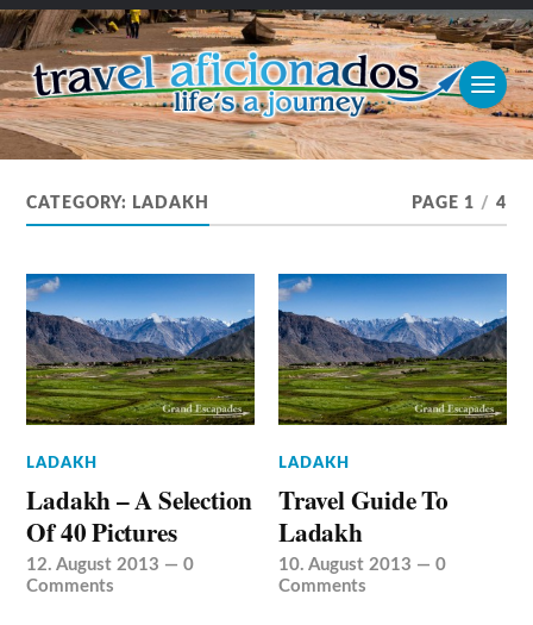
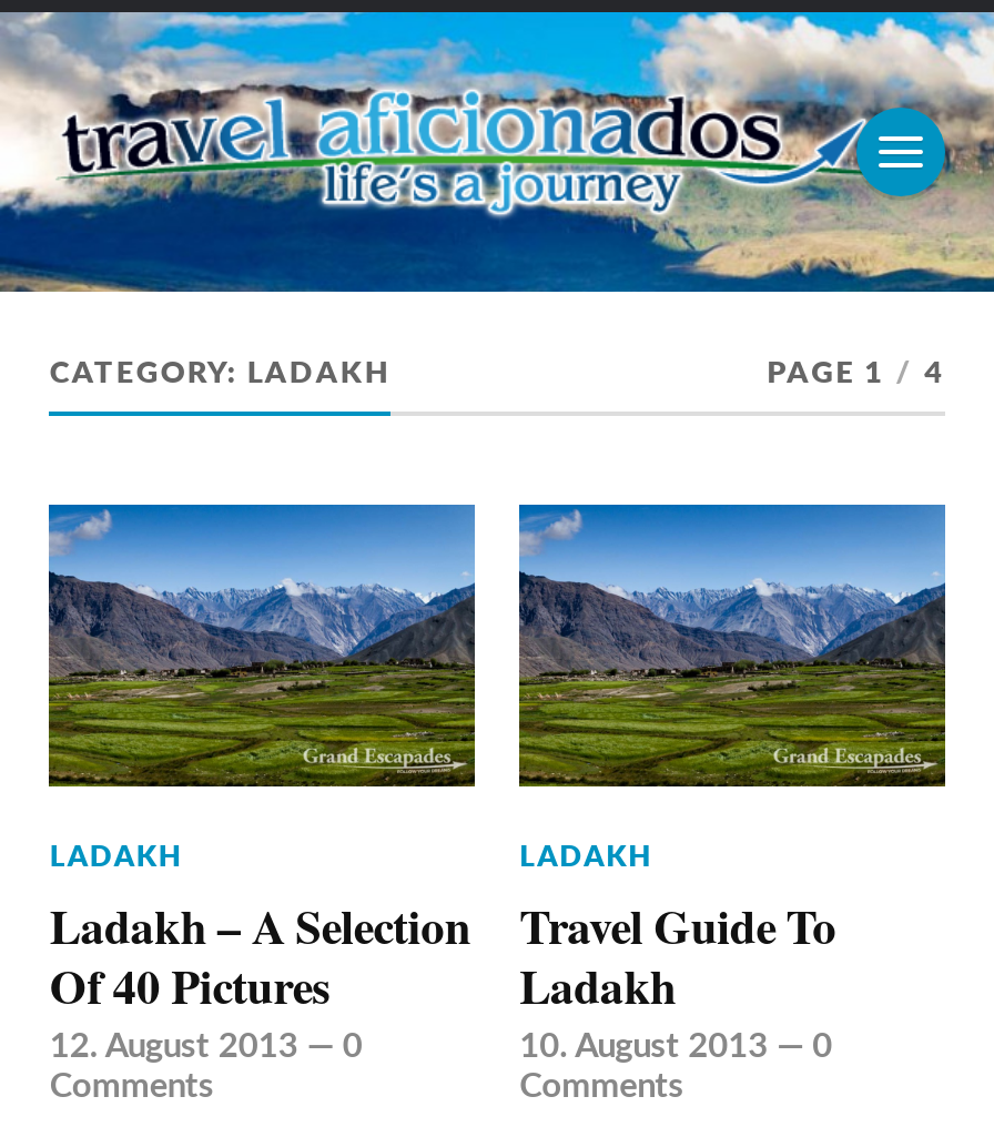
[4,8,529,161] [image] -> [7,10,987,294] [image]

